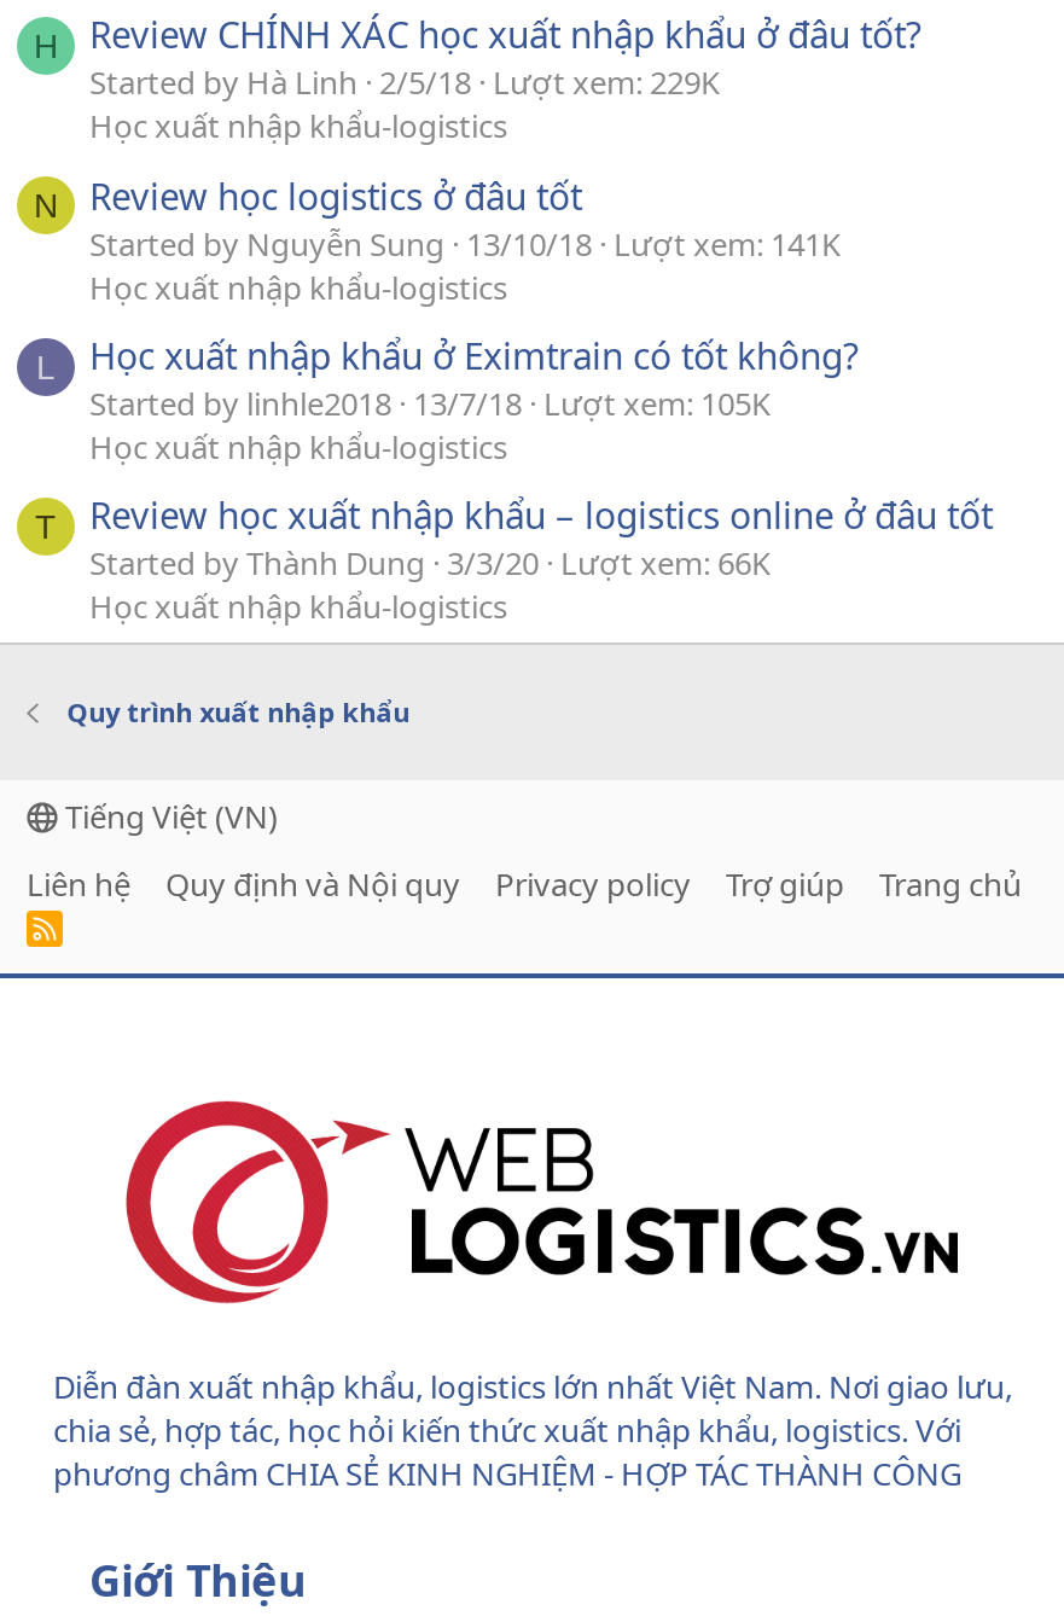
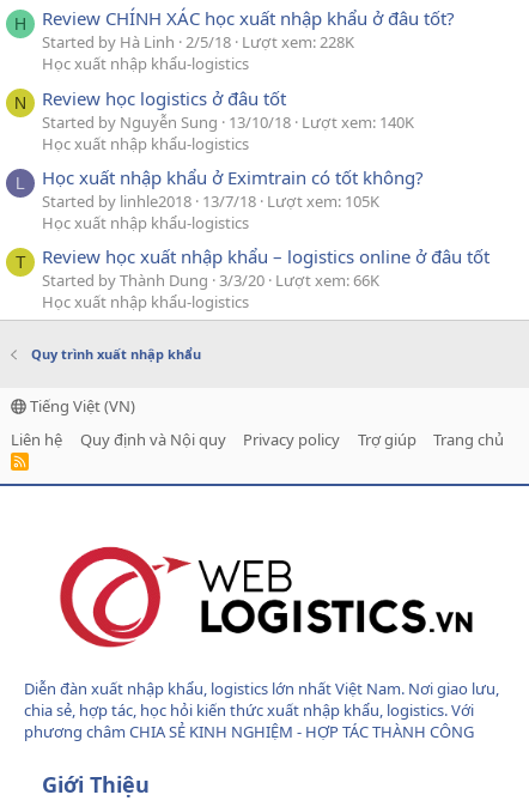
[89,61,720,105] Started by Hà Linh 2/5/18 Lượt xem: 229K -> [42,31,354,53] Started by Hà Linh 2/5/18 Lượt xem: 228K
[89,221,841,265] Started by Nguyễn Sung 13/10/18 Lượt xem: 141K -> [42,111,414,132] Started by Nguyễn Sung 13/10/18 Lượt xem: 140K

